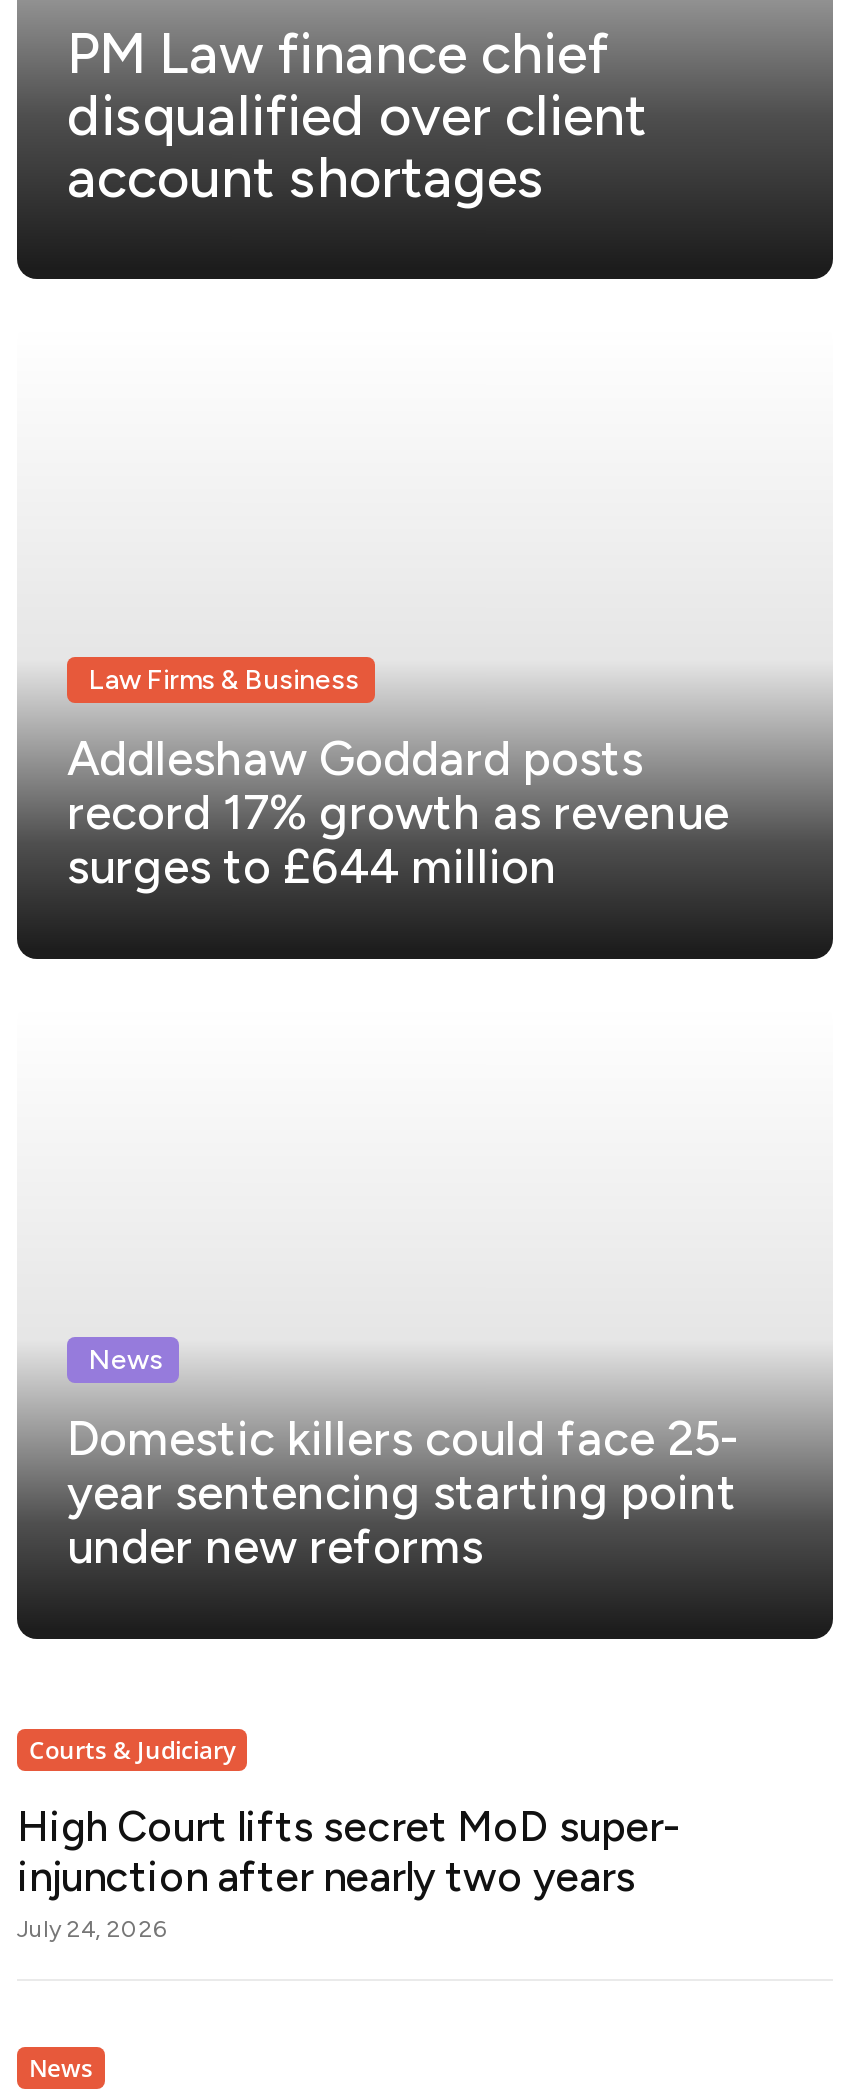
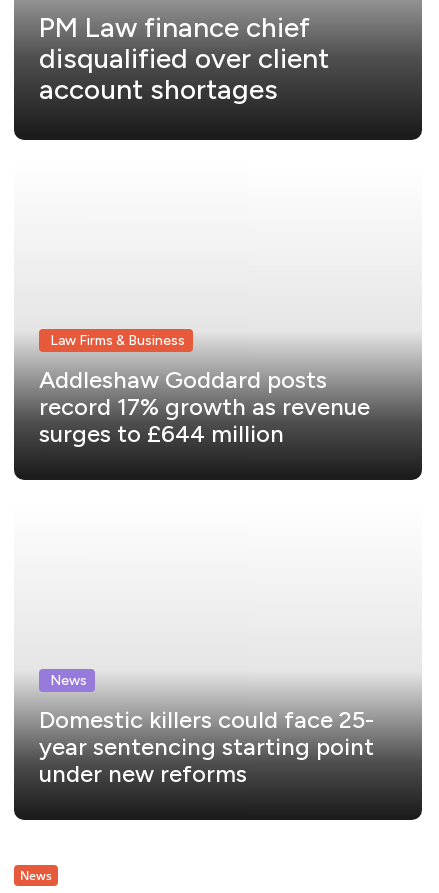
[17,1733,679,1943] Courts & Judiciary | High Court lifts secret MoD super- | injunction after nearly two years | July 24, 2026 -> none

